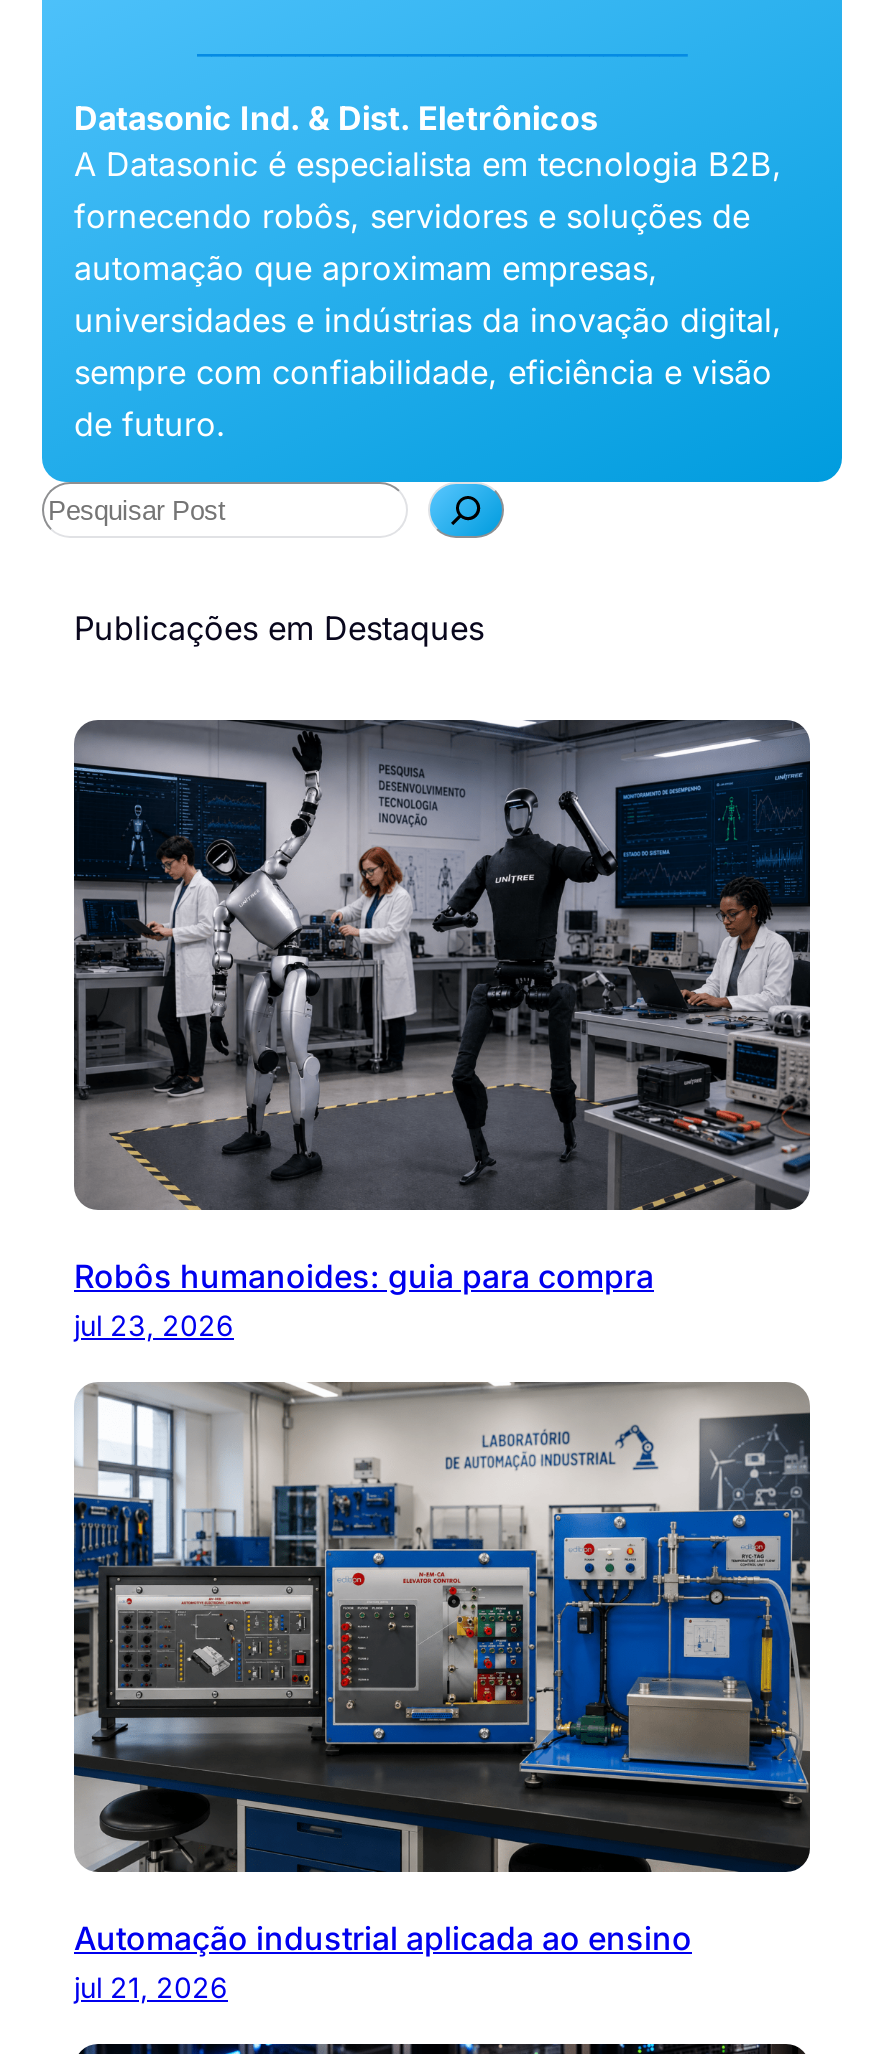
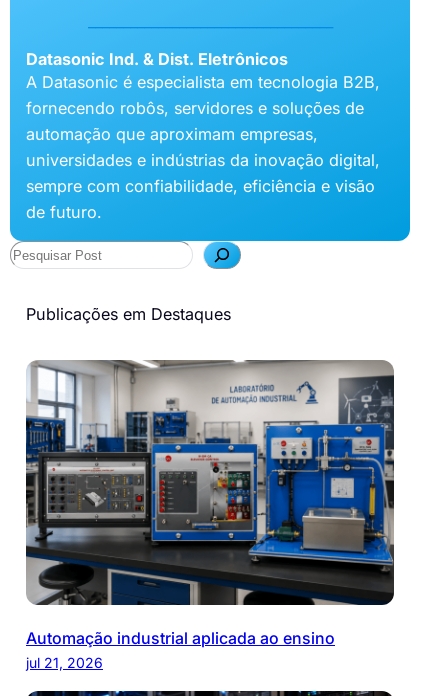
[72,718,810,1212] [image] -> [25,359,395,462] [image]
[74,1257,654,1343] Robôs humanoides: guia para compra | jul 23, 2026 -> none

